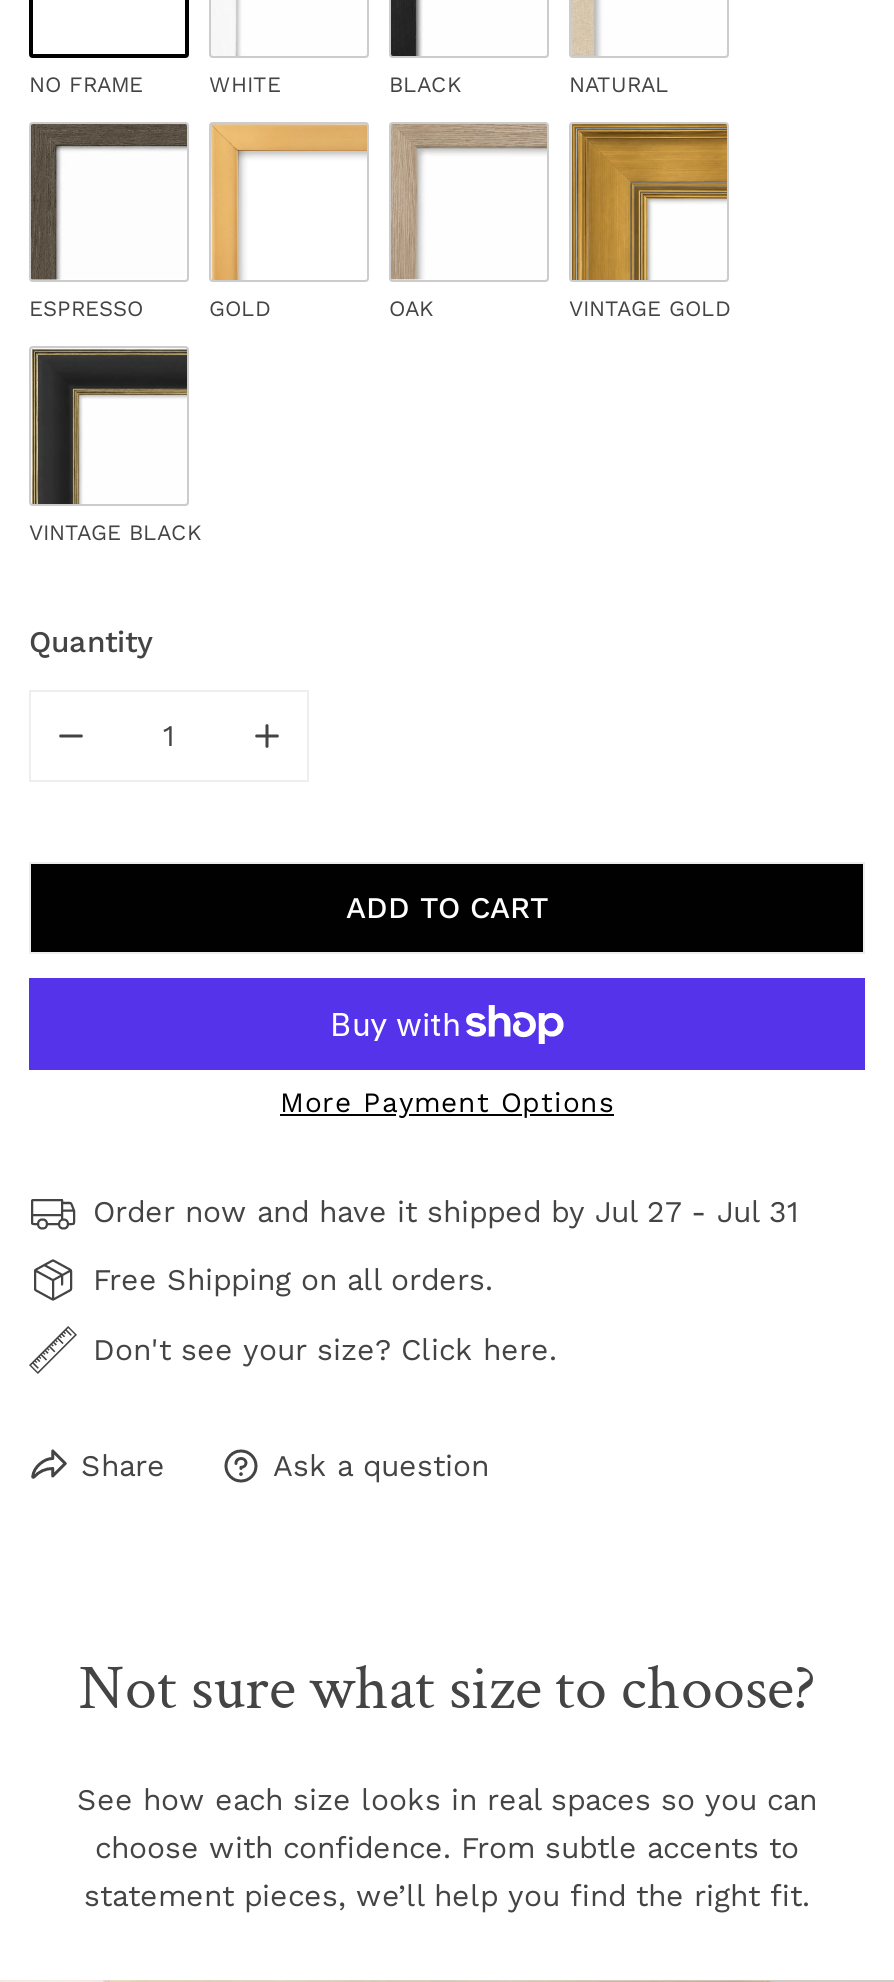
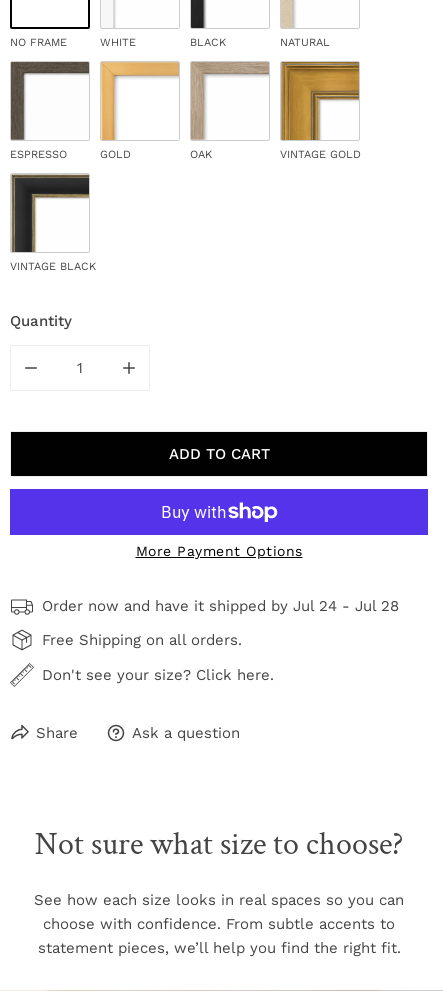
[93,1194,799,1230] Order now and have it shipped by Jul 27 - Jul 31 -> [42,597,399,615] Order now and have it shipped by Jul 24 - Jul 28

